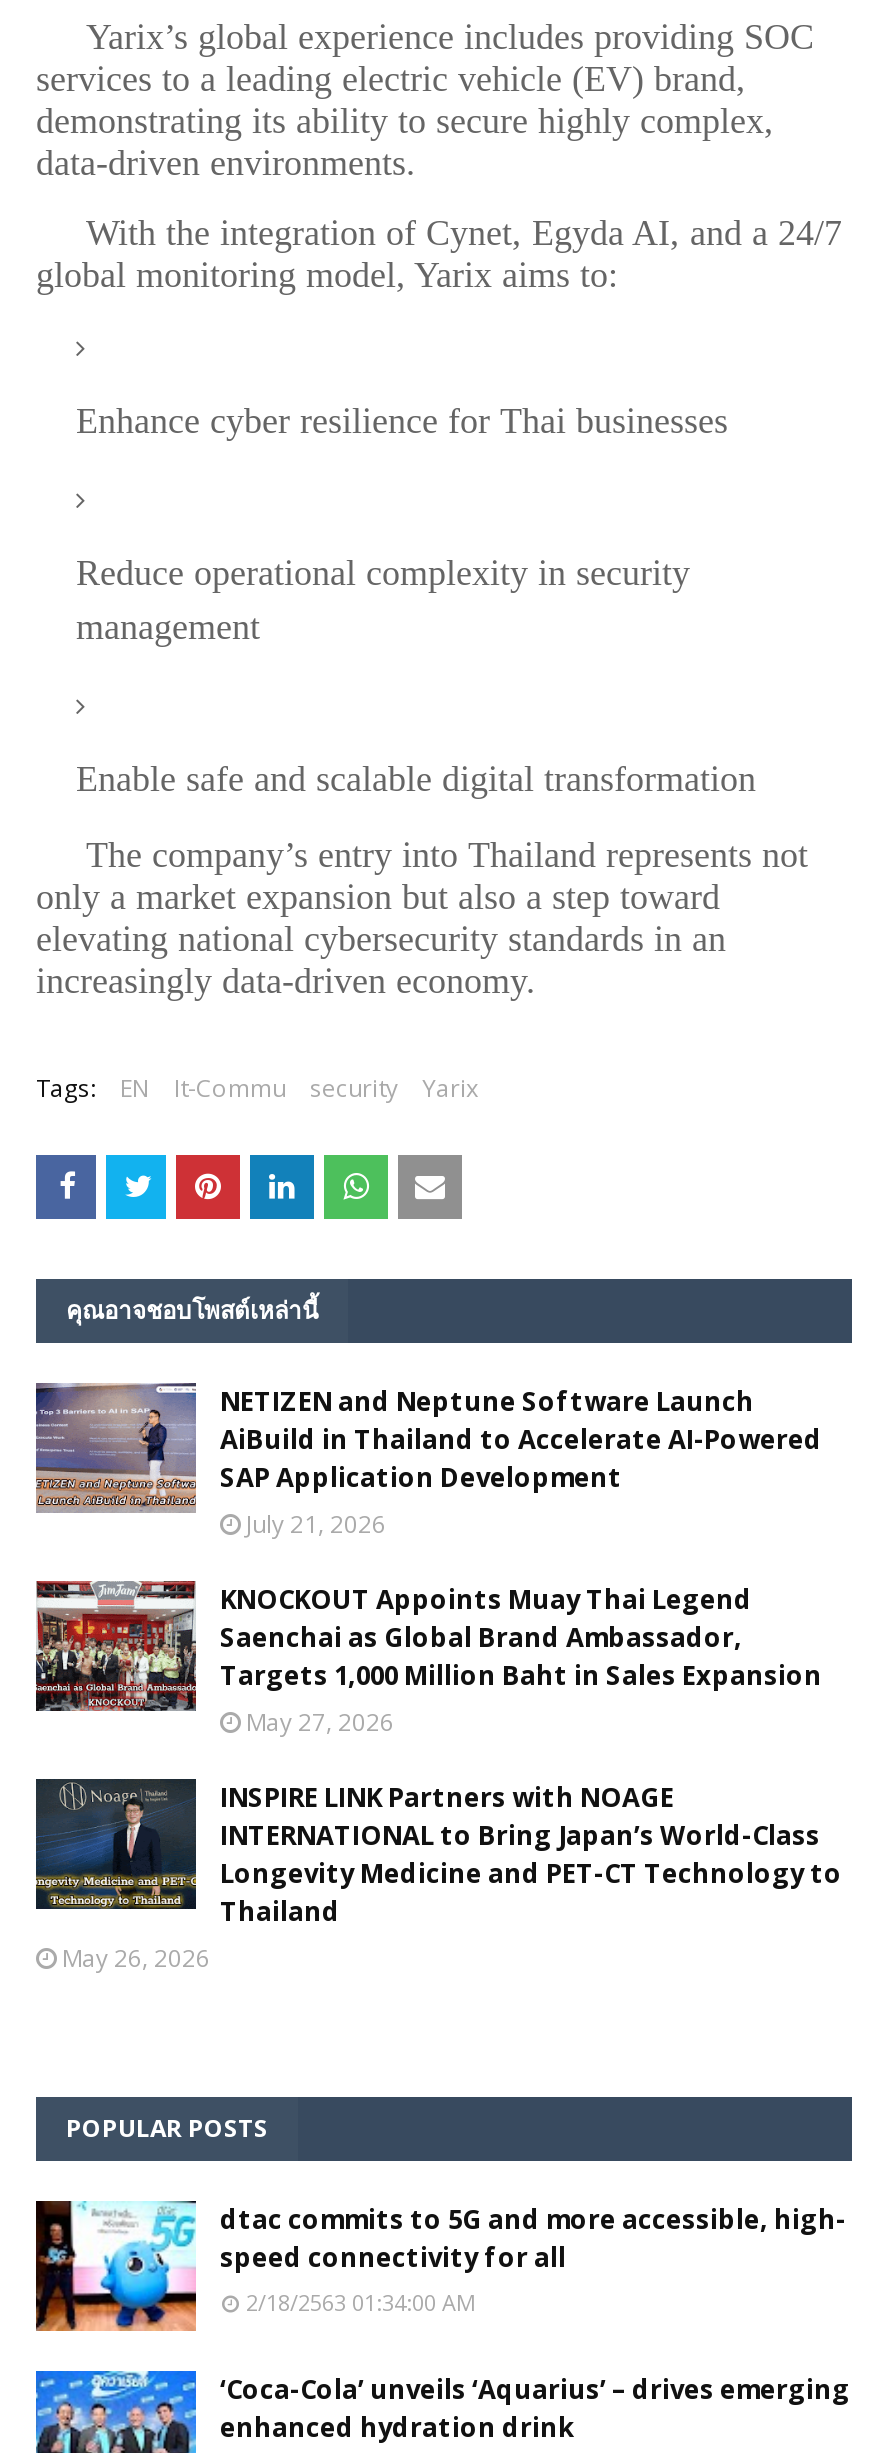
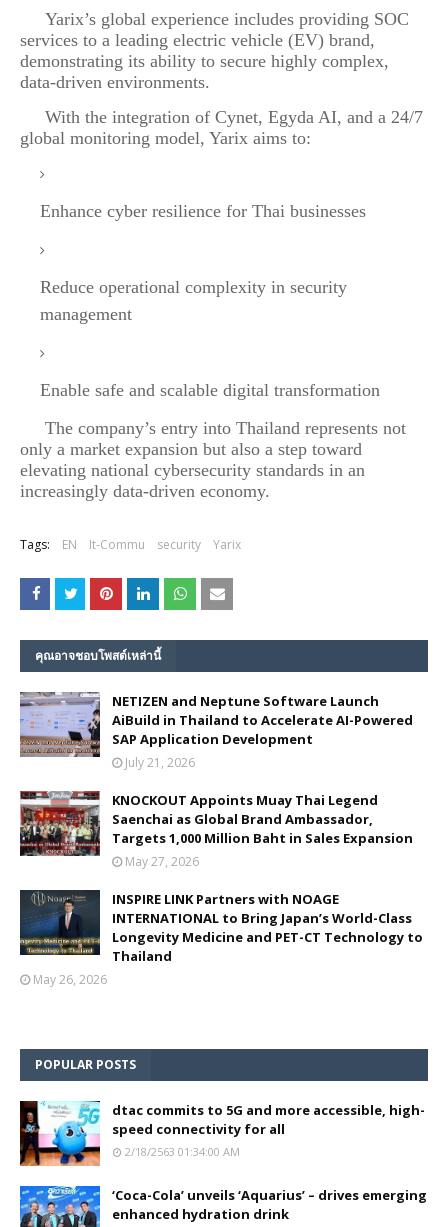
[34,1383,196,1511] [image] -> [20,691,101,757] [image]

